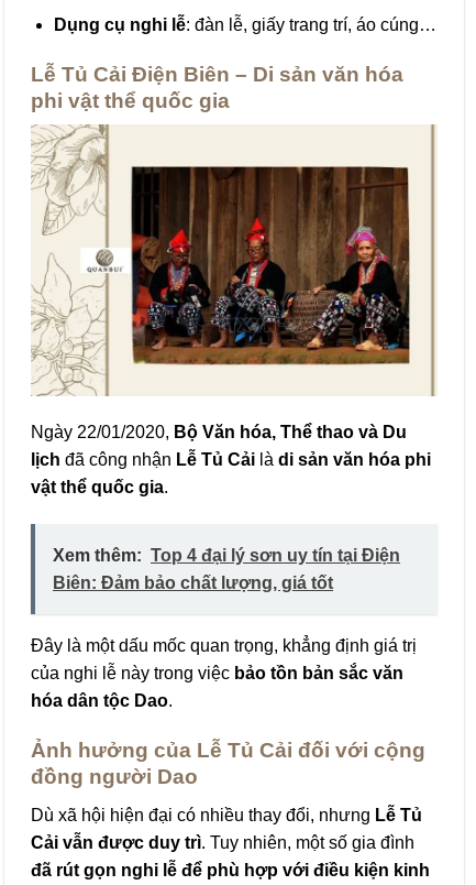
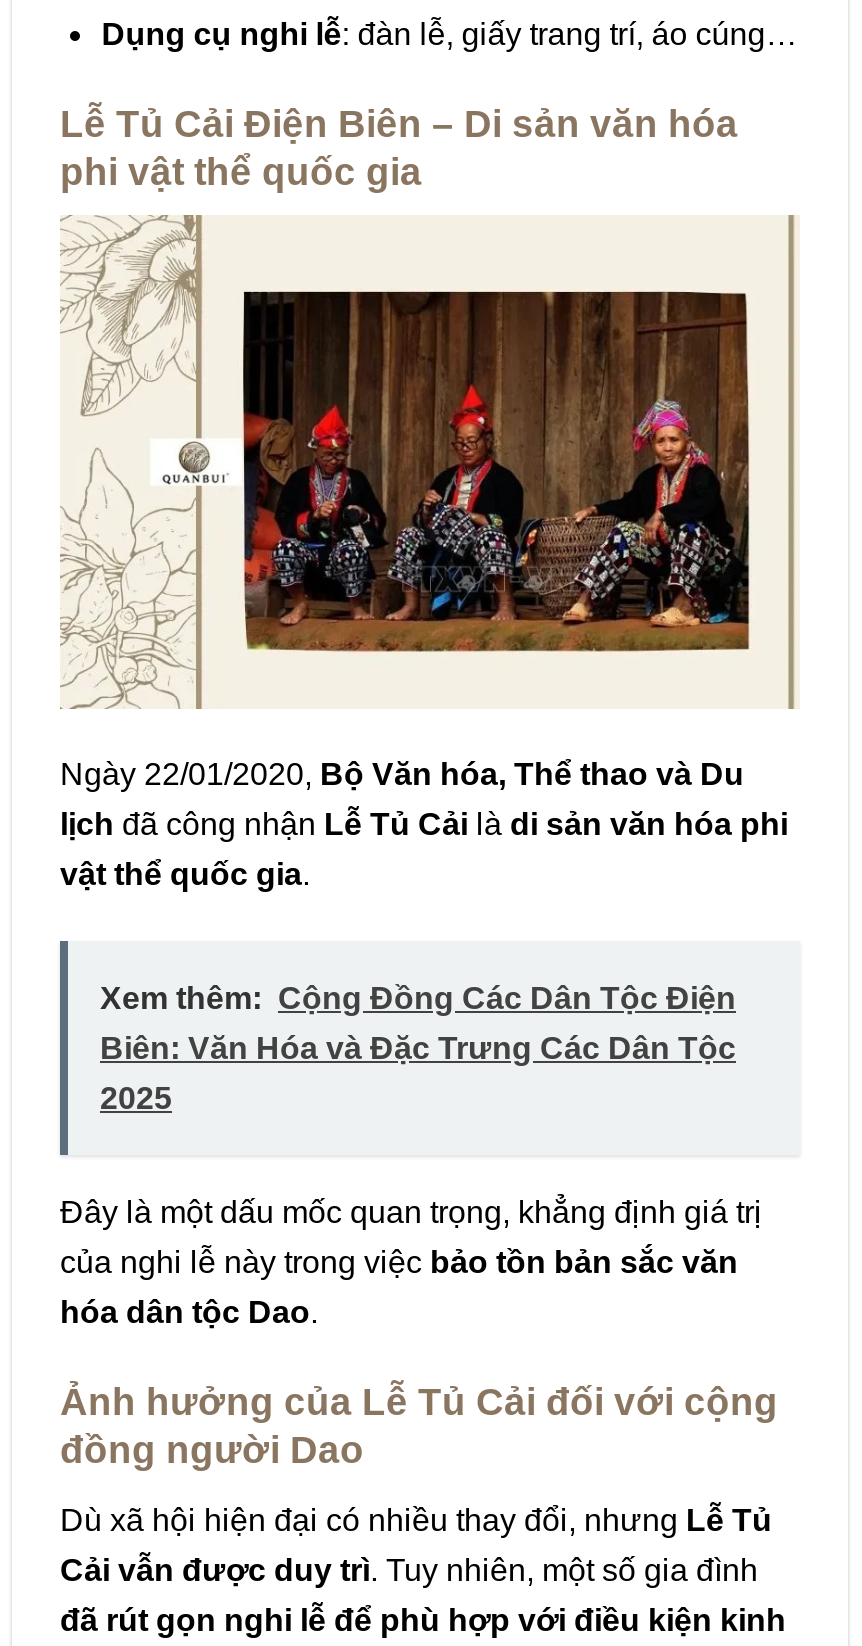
[53,546,400,592] Xem thêm: Top 4 đại lý sơn uy tín tại Điện | Biên: Đảm bảo chất lượng, giá tốt -> [100,981,736,1115] Xem thêm: Cộng Đồng Các Dân Tộc Điện | Biên: Văn Hóa và Đặc Trưng Các Dân Tộc | 2025

